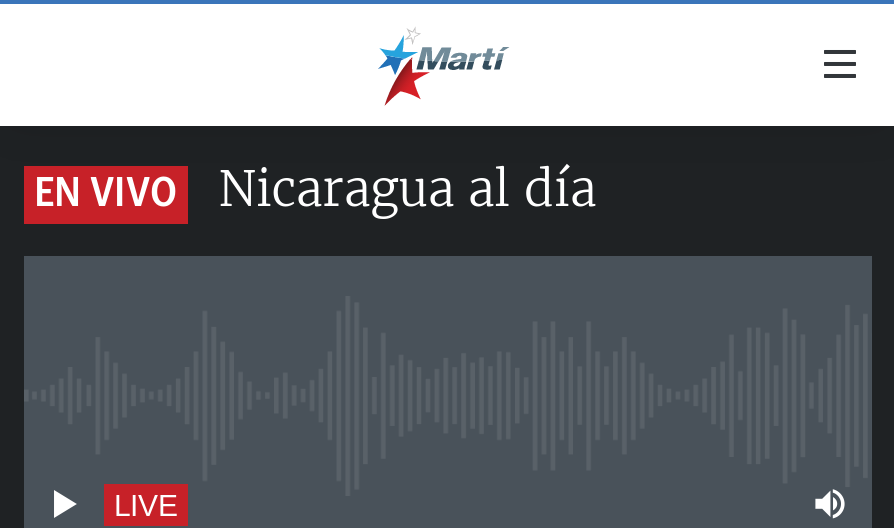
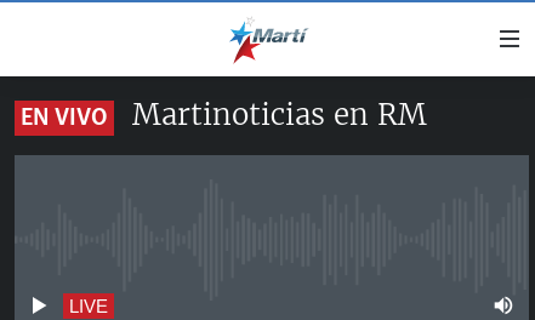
[218,158,596,220] Nicaragua al día -> [132,96,427,133] Martinoticias en RM

